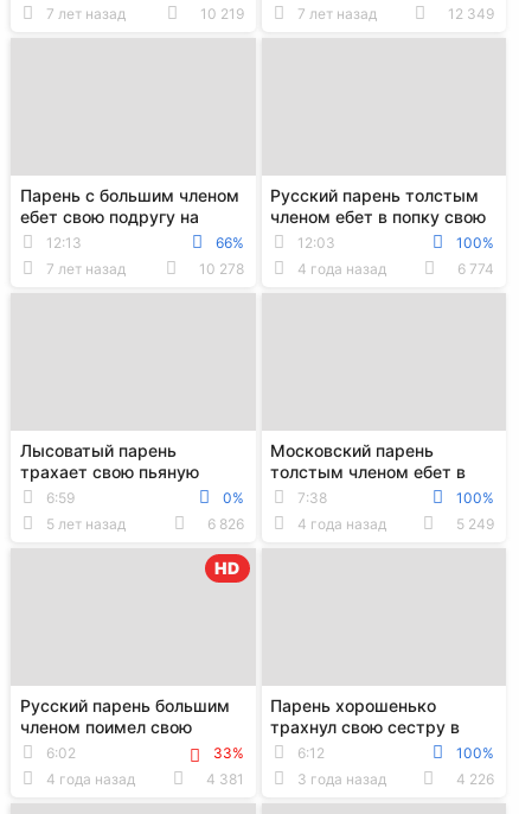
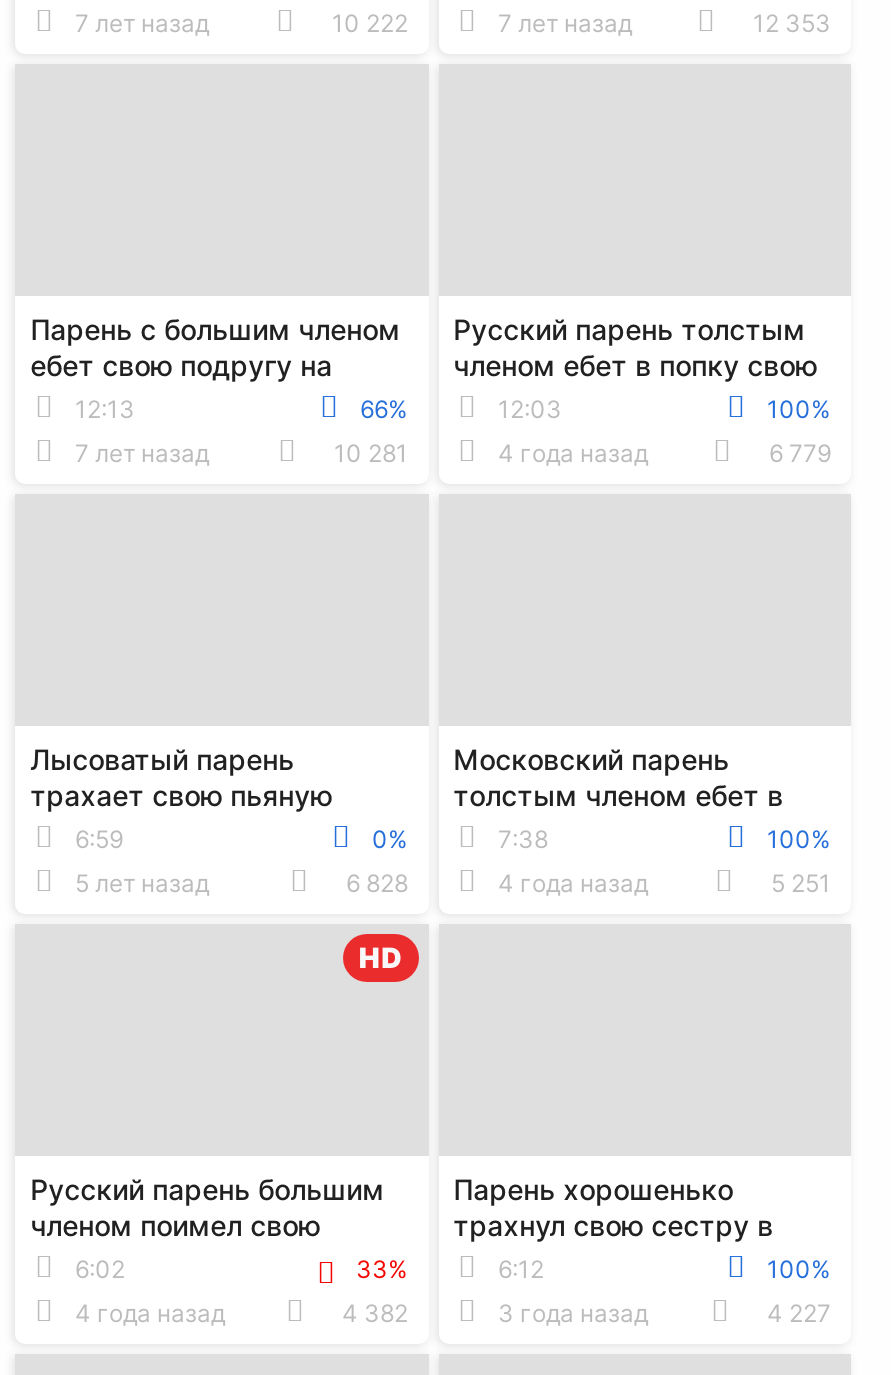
[200,5,244,22] 10 219 -> [332,8,408,38] 10 222
[448,5,494,22] 12 349 -> [753,8,831,38] 12 353
[198,260,244,278] 10 278 -> [334,438,408,468] 10 281
[457,260,494,278] 6 774 -> [769,438,831,468] 6 779
[207,515,244,533] 6 826 -> [346,868,408,898] 6 828
[456,515,494,533] 5 249 -> [771,868,831,898] 5 251
[206,770,244,788] 4 381 -> [342,1298,408,1328] 4 382
[456,770,494,788] 4 226 -> [767,1298,831,1328] 4 227

